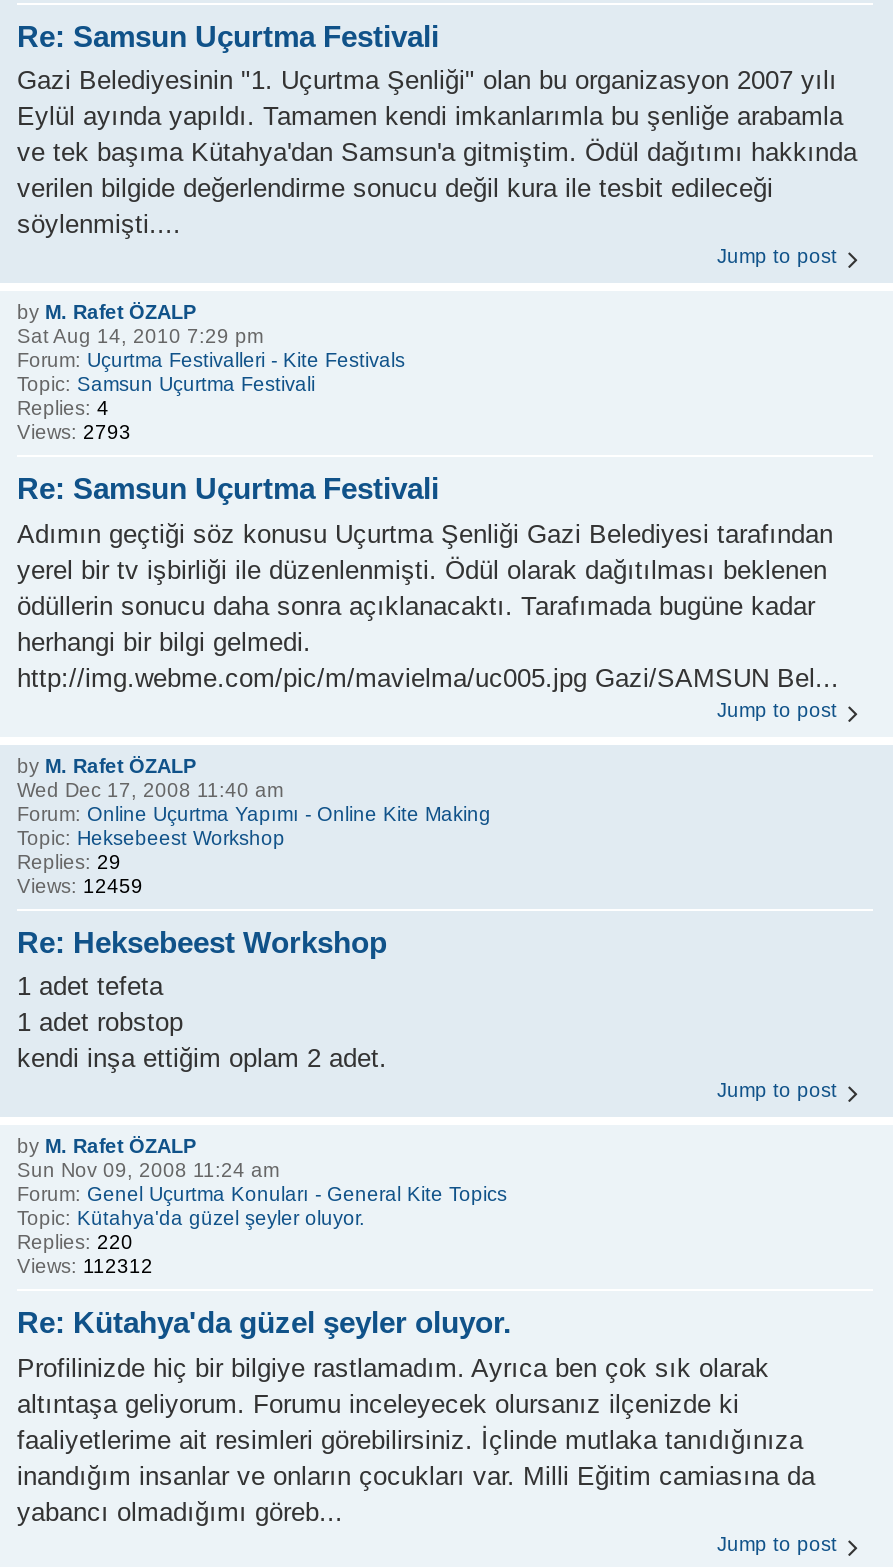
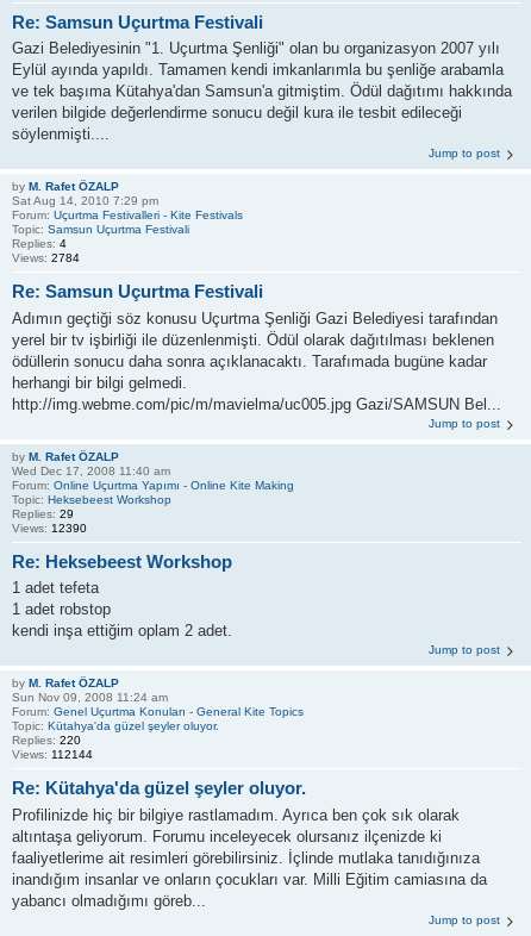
[17,421,131,443] Views: 2793 -> [12,251,80,264] Views: 2784
[17,874,143,896] Views: 12459 -> [12,521,87,534] Views: 12390
[17,1255,153,1277] Views: 112312 -> [12,748,93,761] Views: 112144

